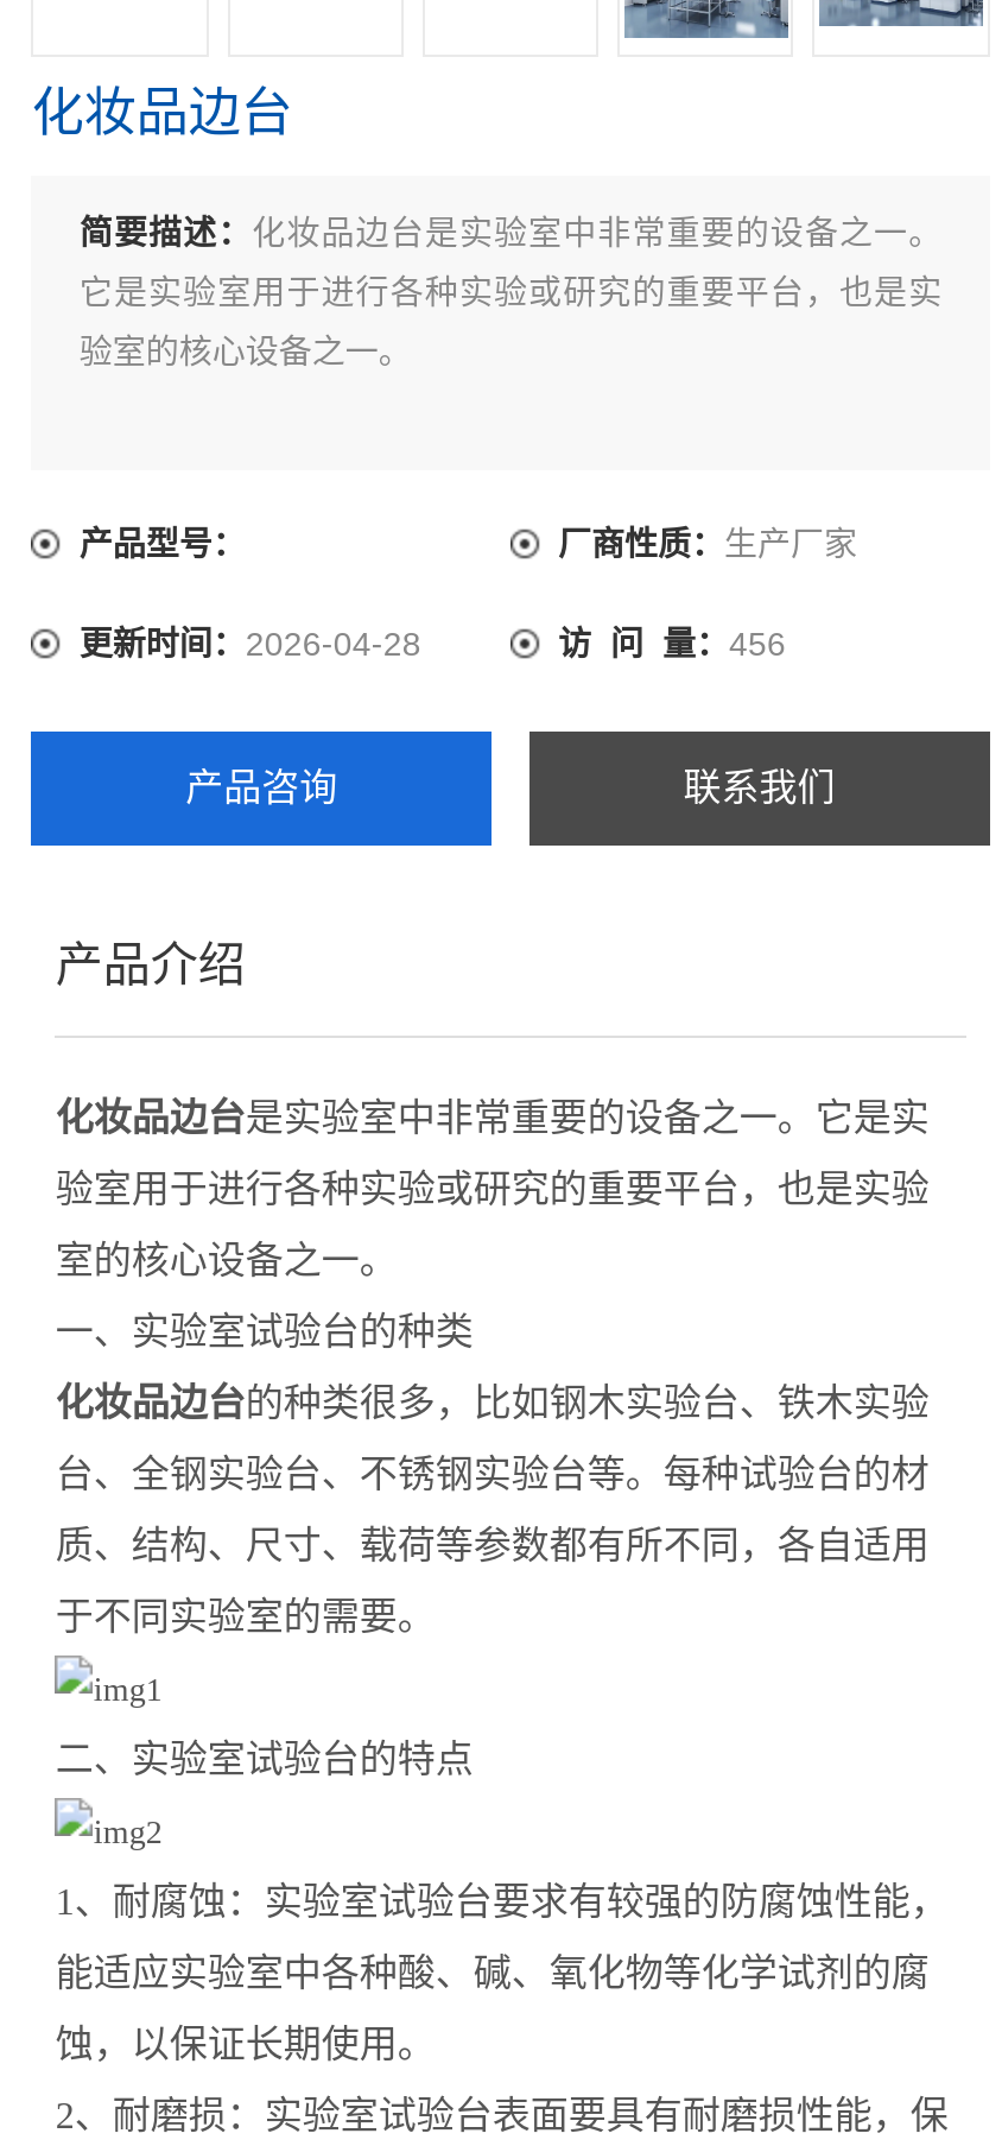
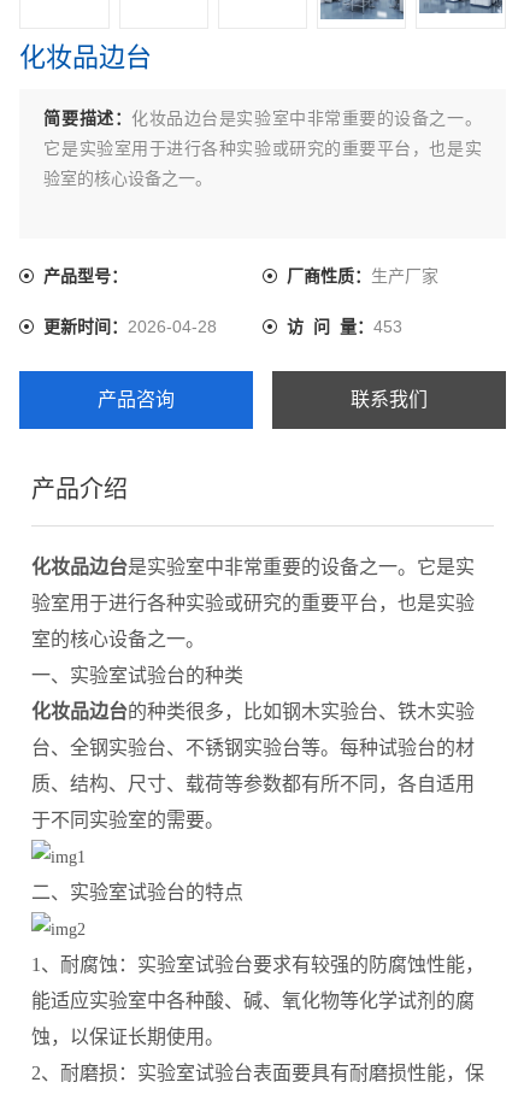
[558,625,786,663] 访 问 量：456 -> [287,317,402,336] 访 问 量：453

